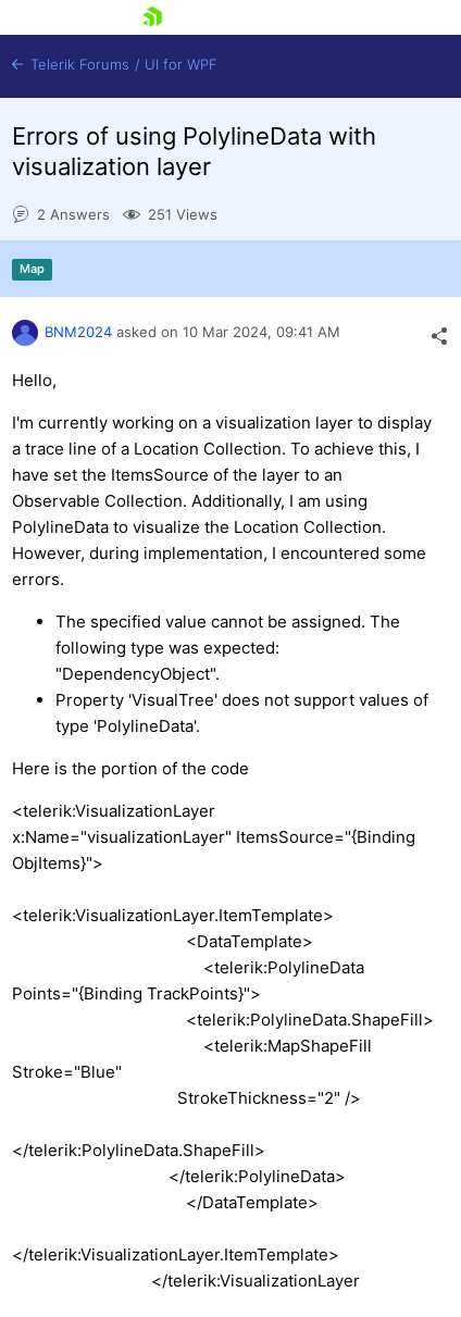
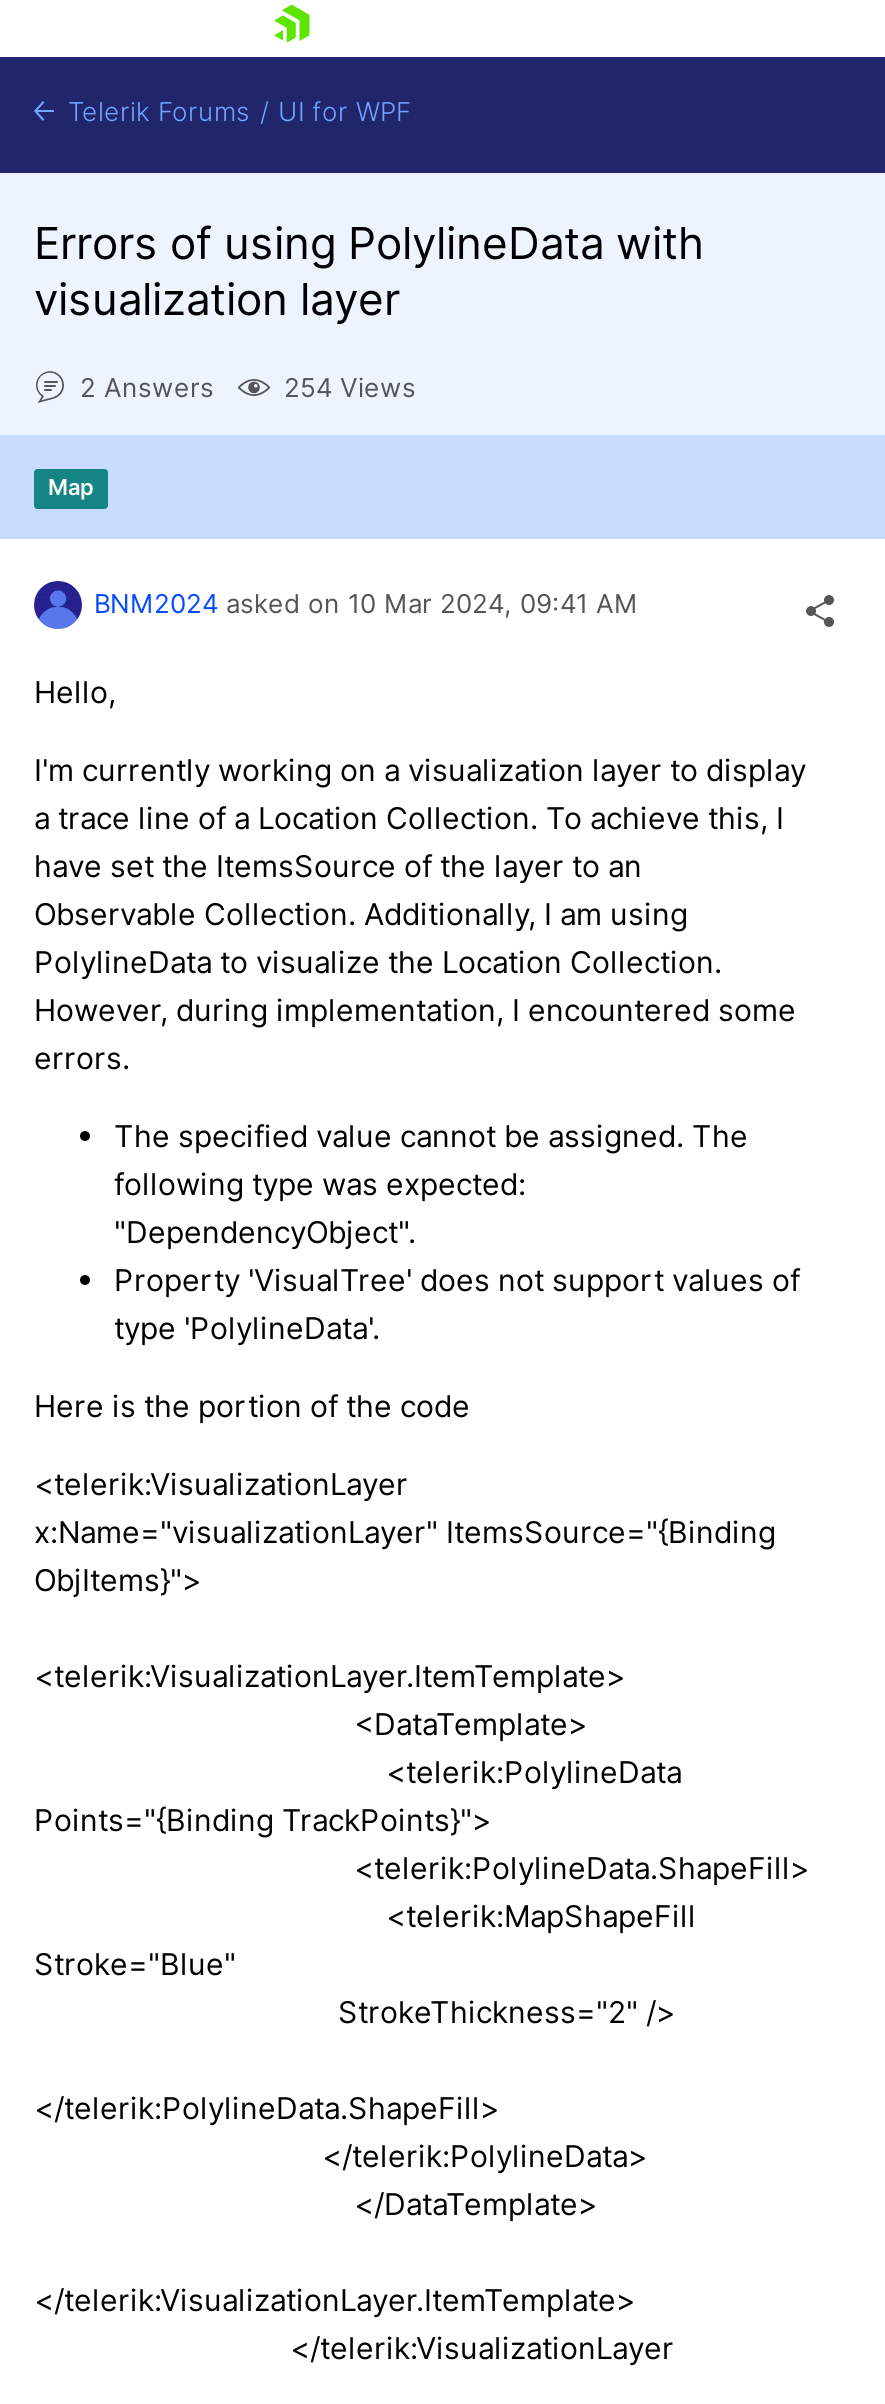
[148,206,217,223] 251 Views -> [284,372,416,404] 254 Views

